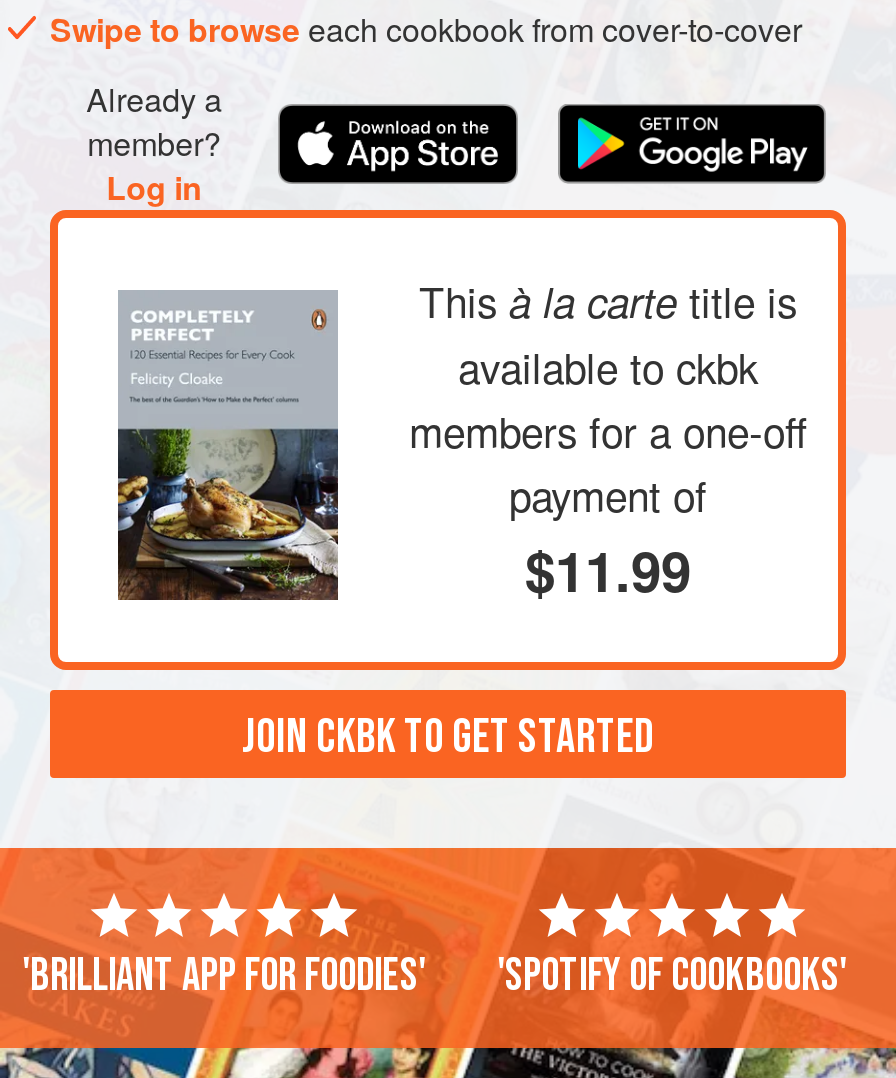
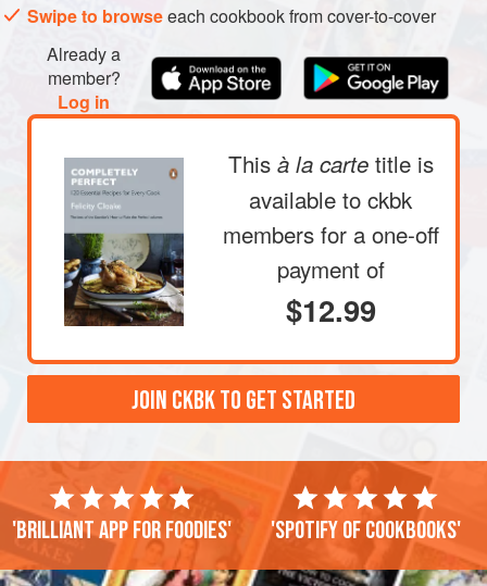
[525,531,691,609] $11.99 -> [285,288,376,331] $12.99

